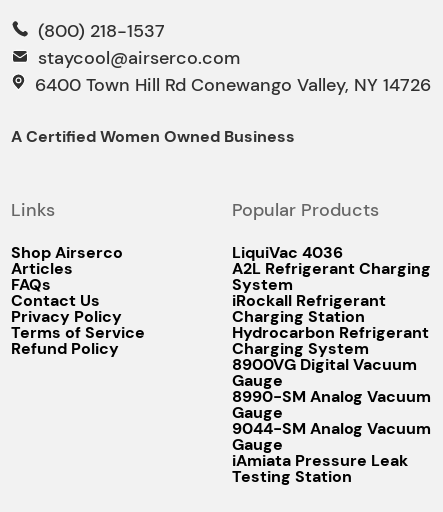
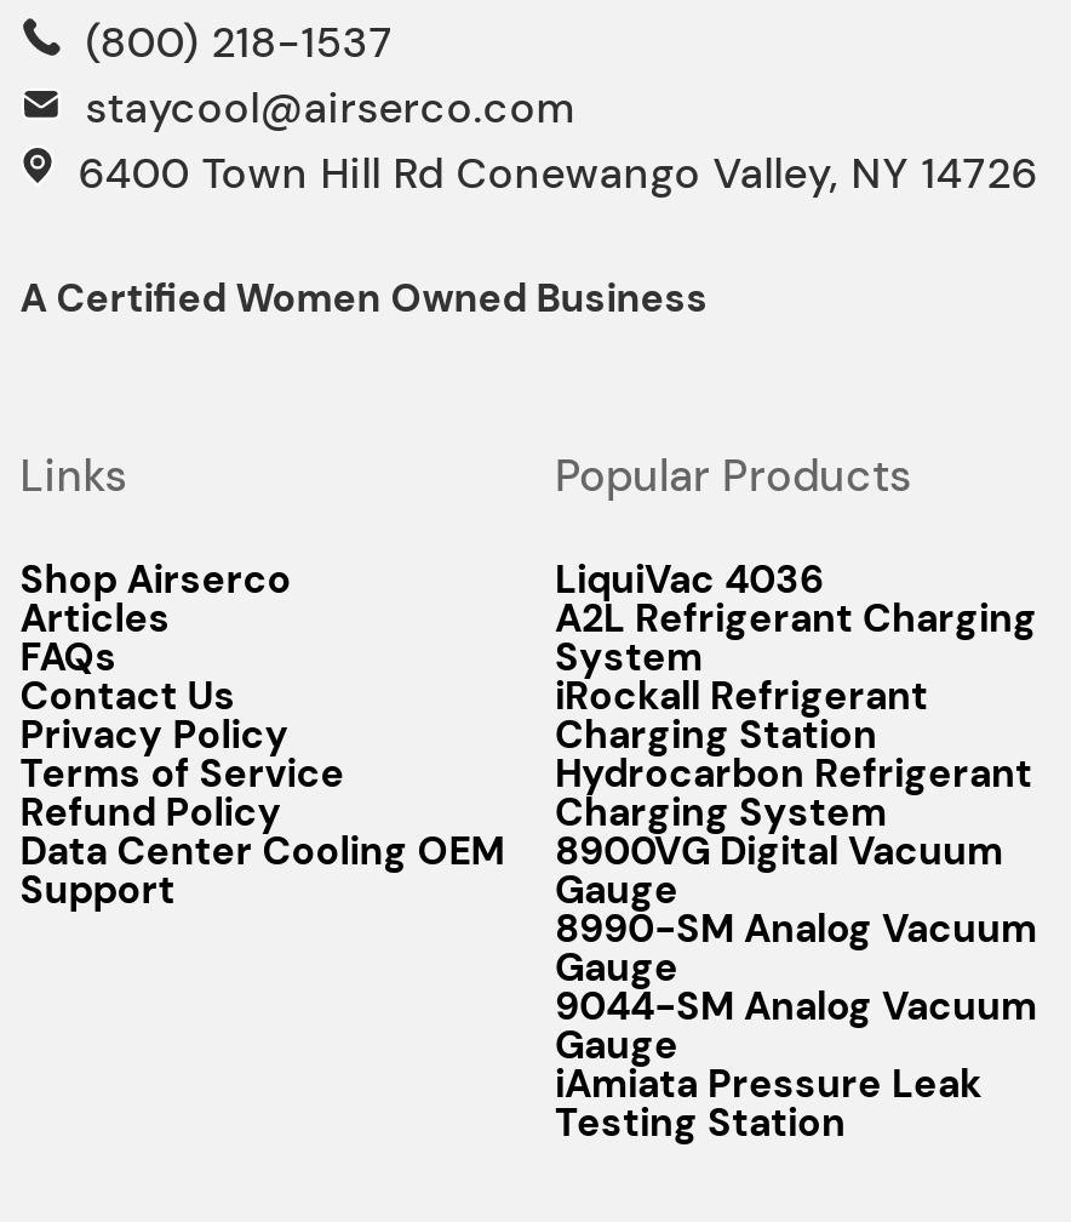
none -> [20,826,504,916] Data Center Cooling OEM | Support

